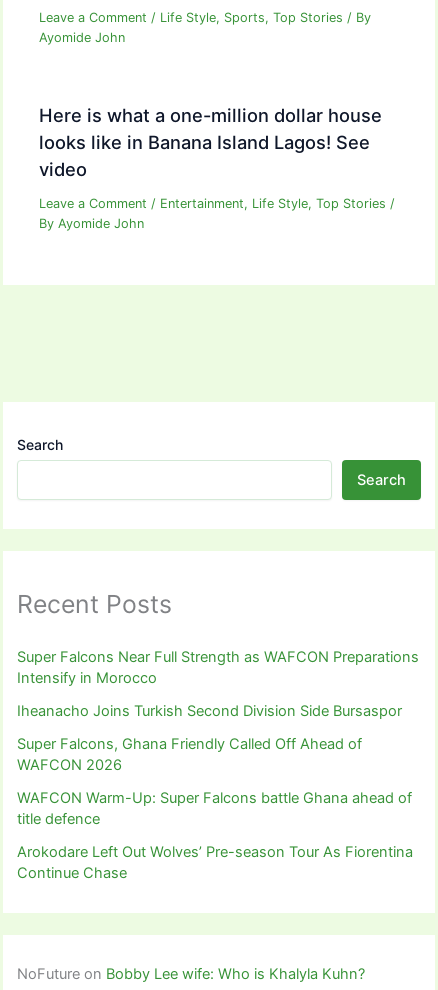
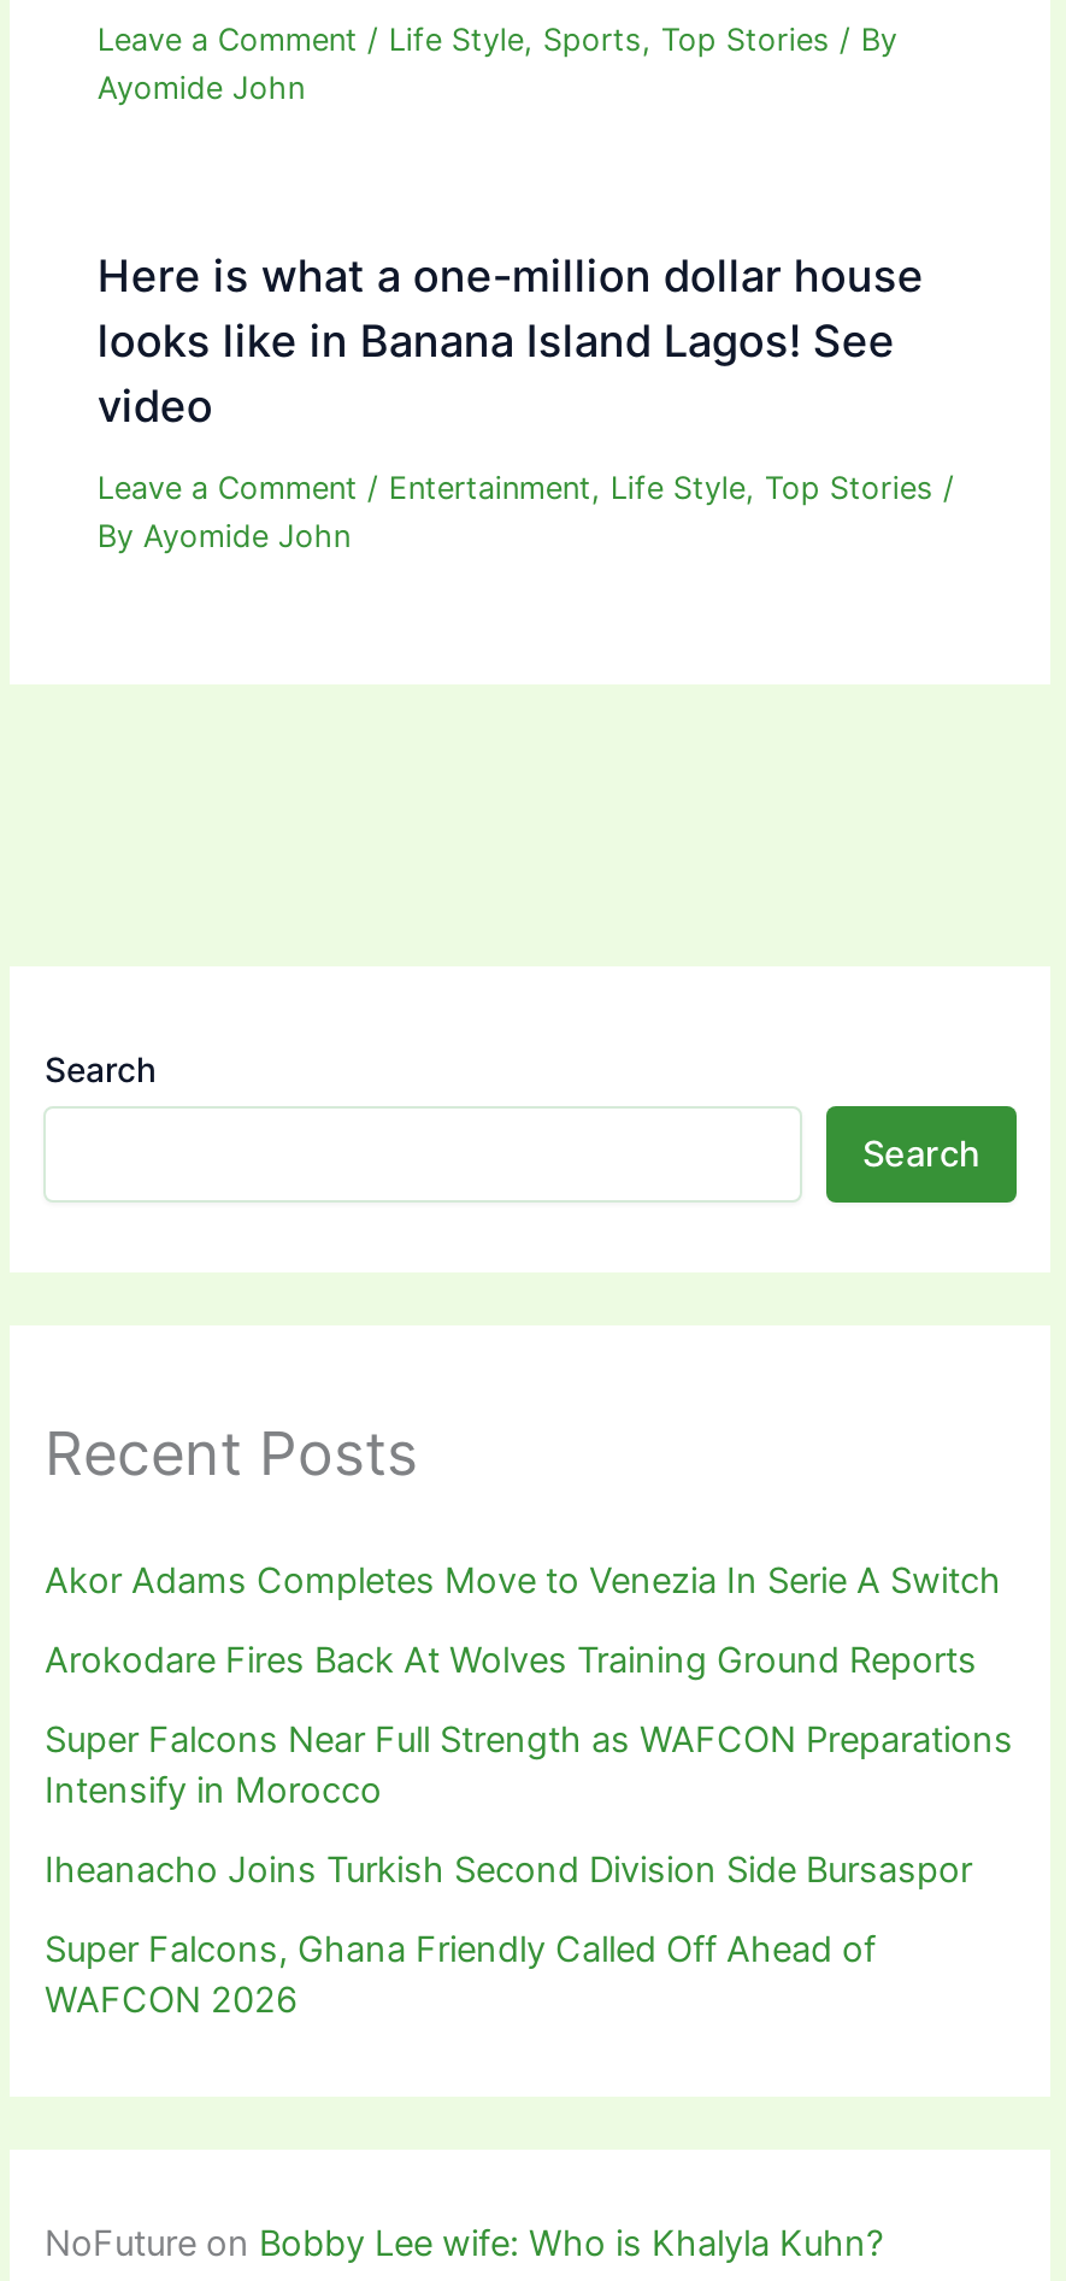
none -> [45,1558,1001,1681] Akor Adams Completes Move to Venezia In Serie A Switch | Arokodare Fires Back At Wolves Training Ground Reports
moved [17,648,419,774] -> [45,1717,1013,2021]: Super Falcons Near Full Strength as WAFCON Preparations | Intensify in Morocco | Iheanacho Joins Turkish Second Division Side Bursaspor | Super Falcons, Ghana Friendly Called Off Ahead of | WAFCON 2026
[17,789,413,882] WAFCON Warm-Up: Super Falcons battle Ghana ahead of | title defence | Arokodare Left Out Wolves’ Pre-season Tour As Fiorentina | Continue Chase -> none

